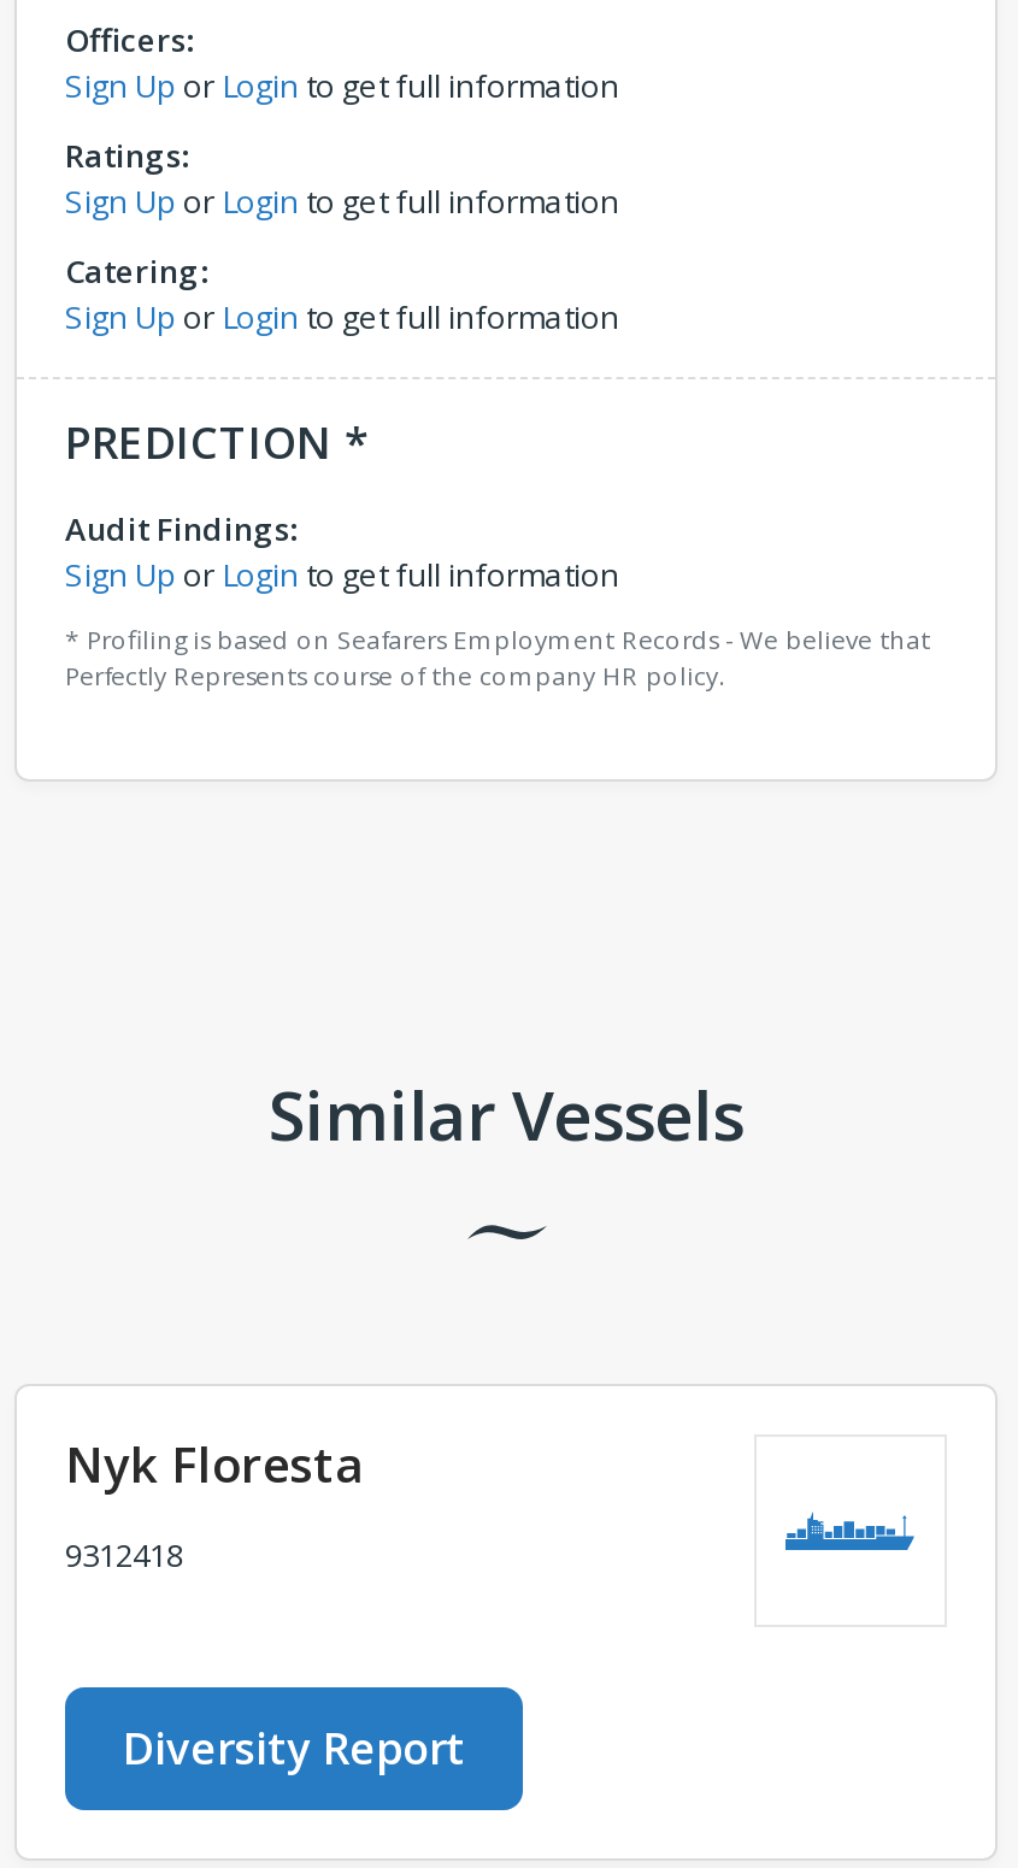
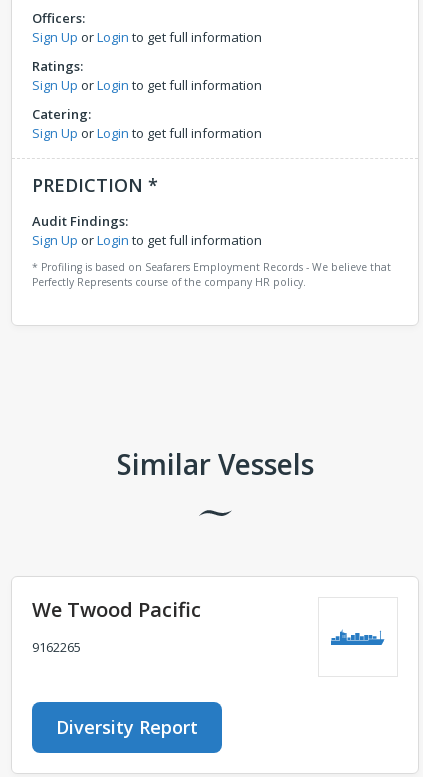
[65,1432,364,1497] Nyk Floresta -> [32,596,201,623] We Twood Pacific
[65,1533,183,1577] 9312418 -> [32,638,81,656] 9162265

